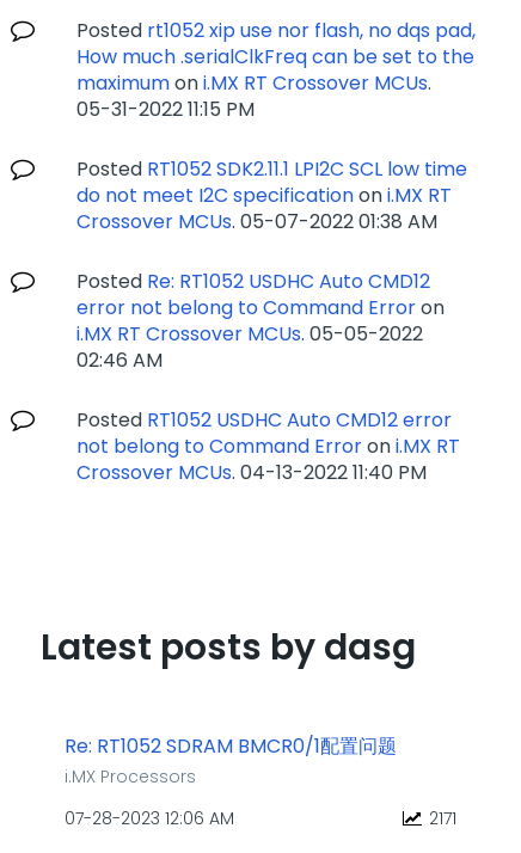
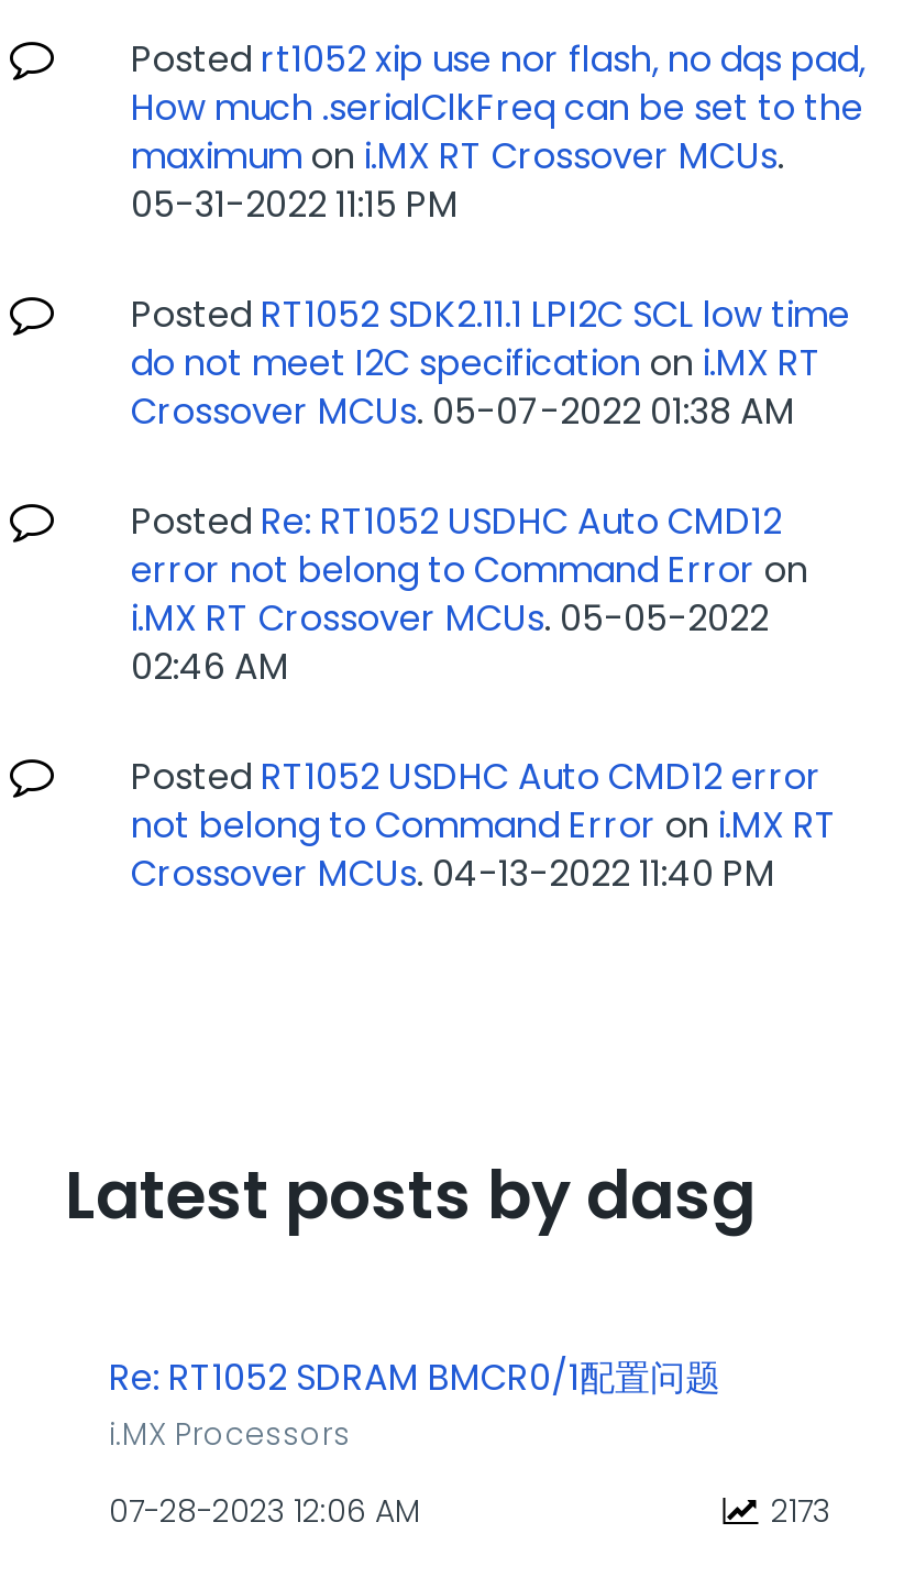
[424,807,456,831] 2171 -> [762,1490,830,1534] 2173

